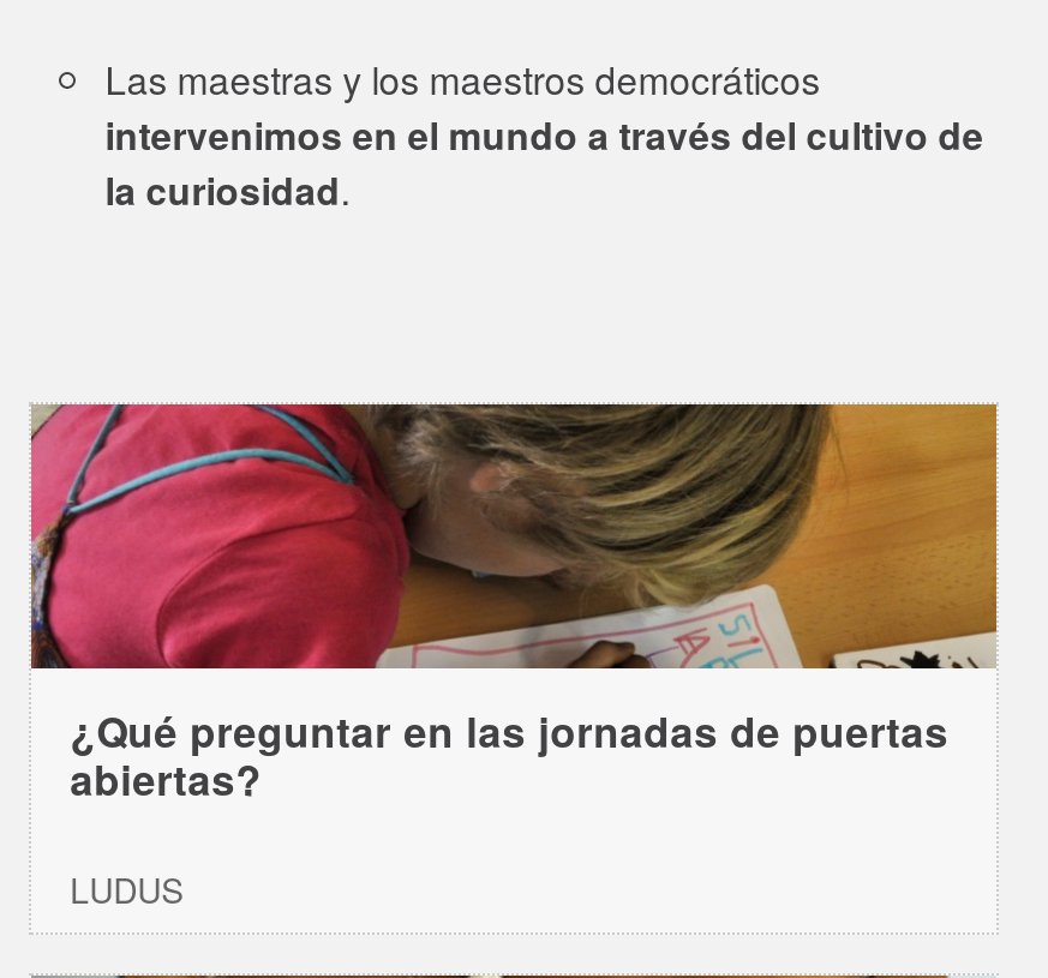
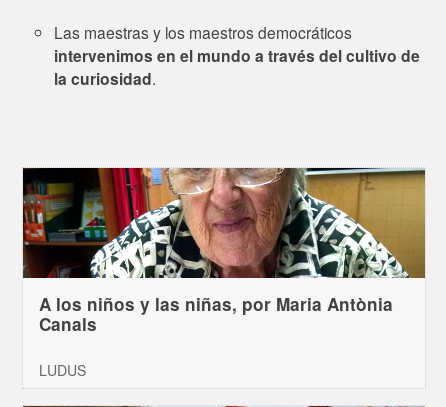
[29,402,996,808] [image] | ¿Qué preguntar en las jornadas de puertas | abiertas? -> [22,167,425,336] [image] | A los niños y las niñas, por Maria Antònia | Canals

